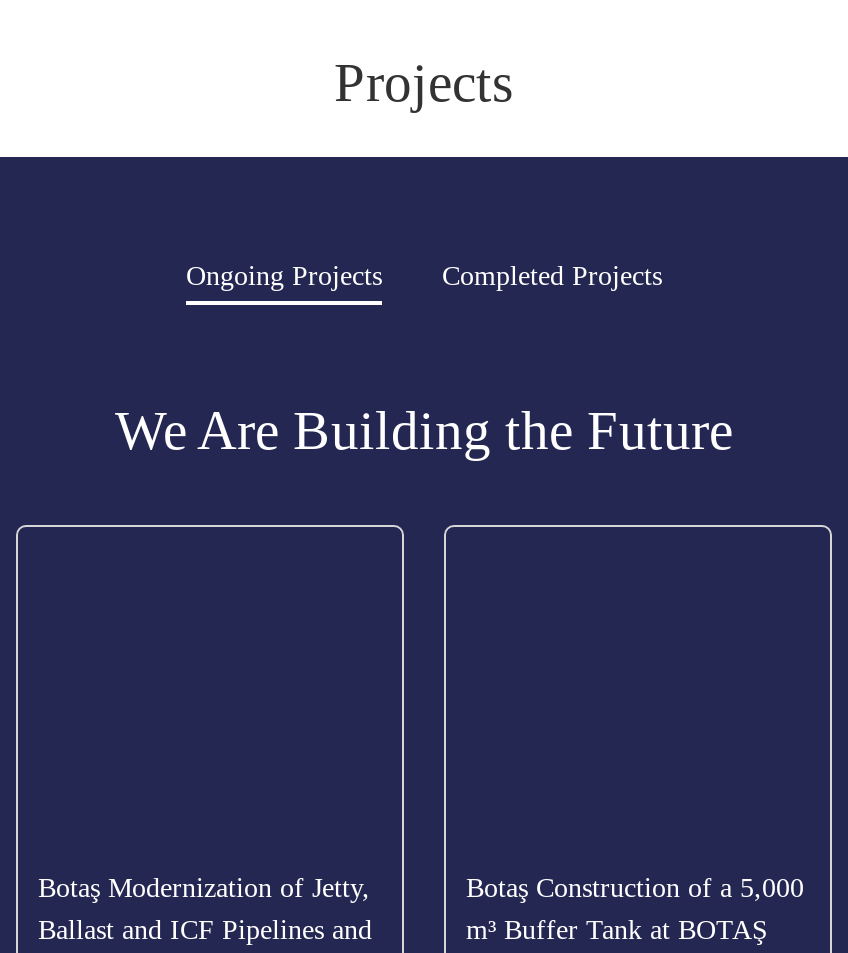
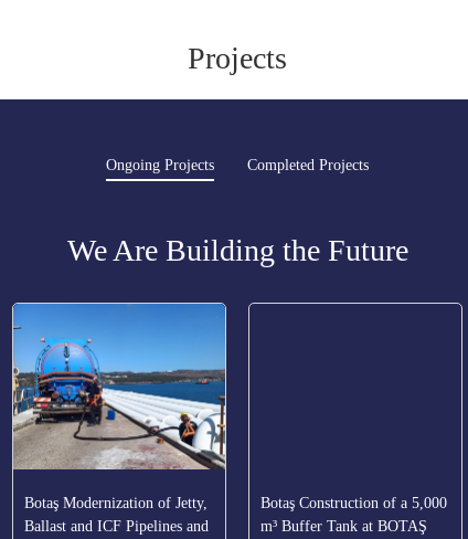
none -> [12,303,226,471] [image]

